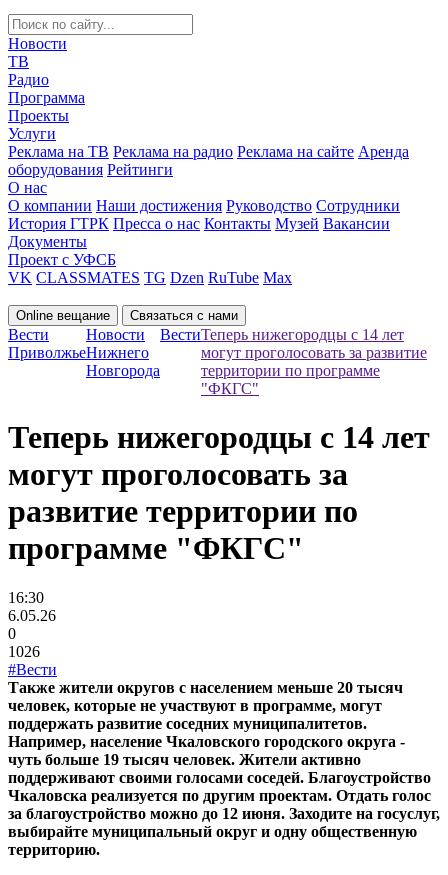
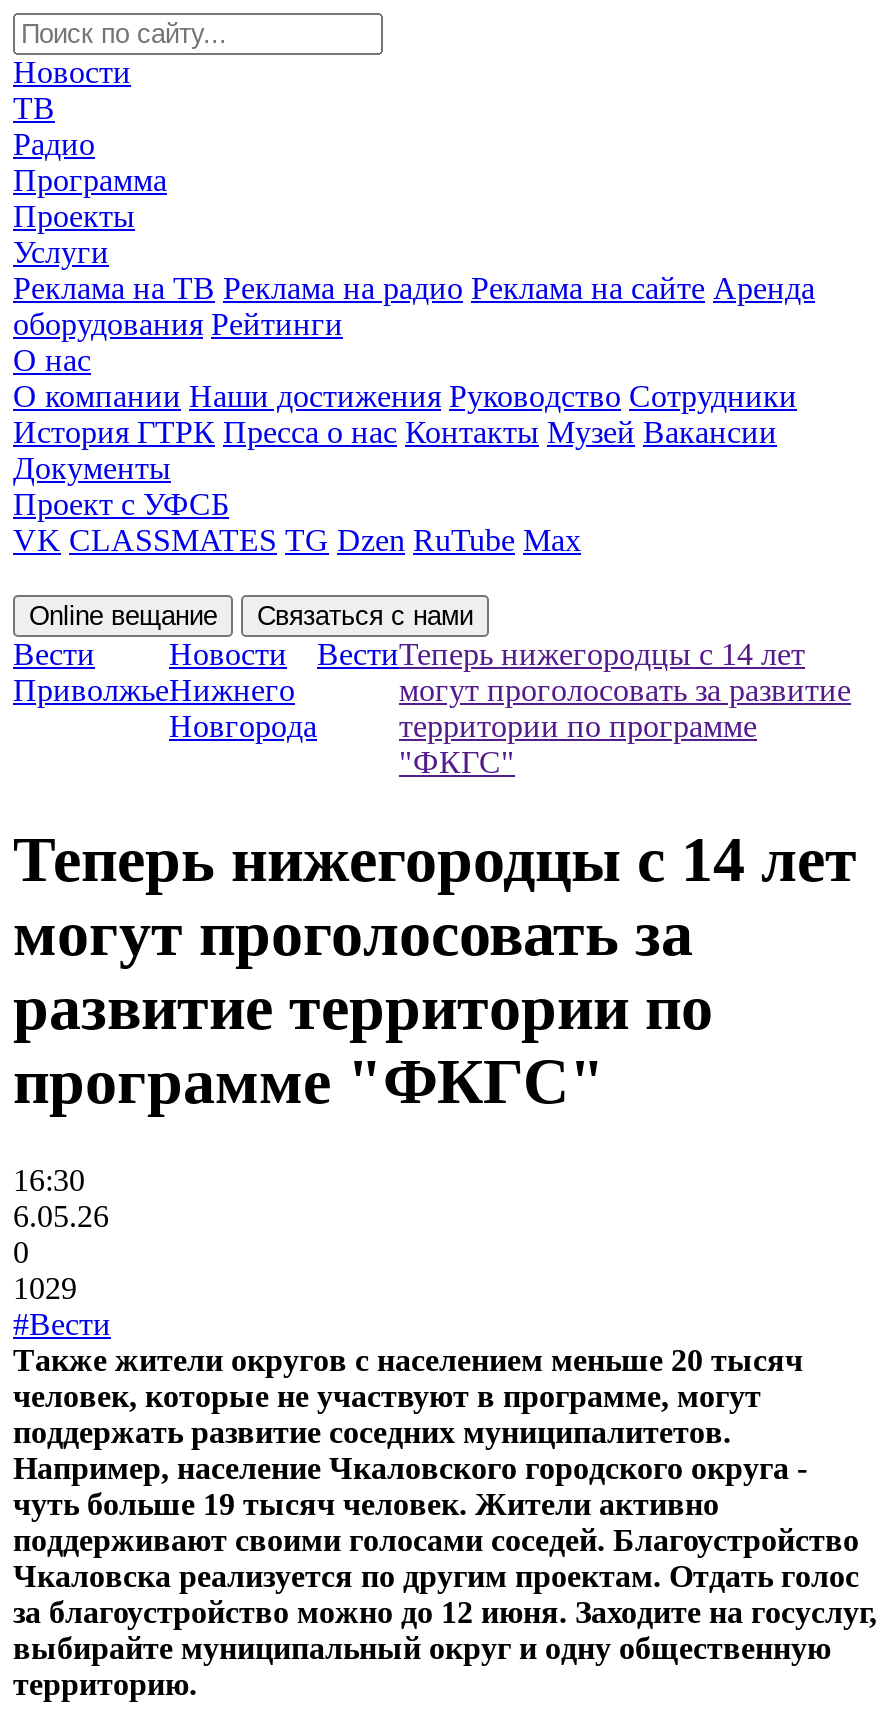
[8,643,40,660] 1026 -> [13,1271,77,1305] 1029

